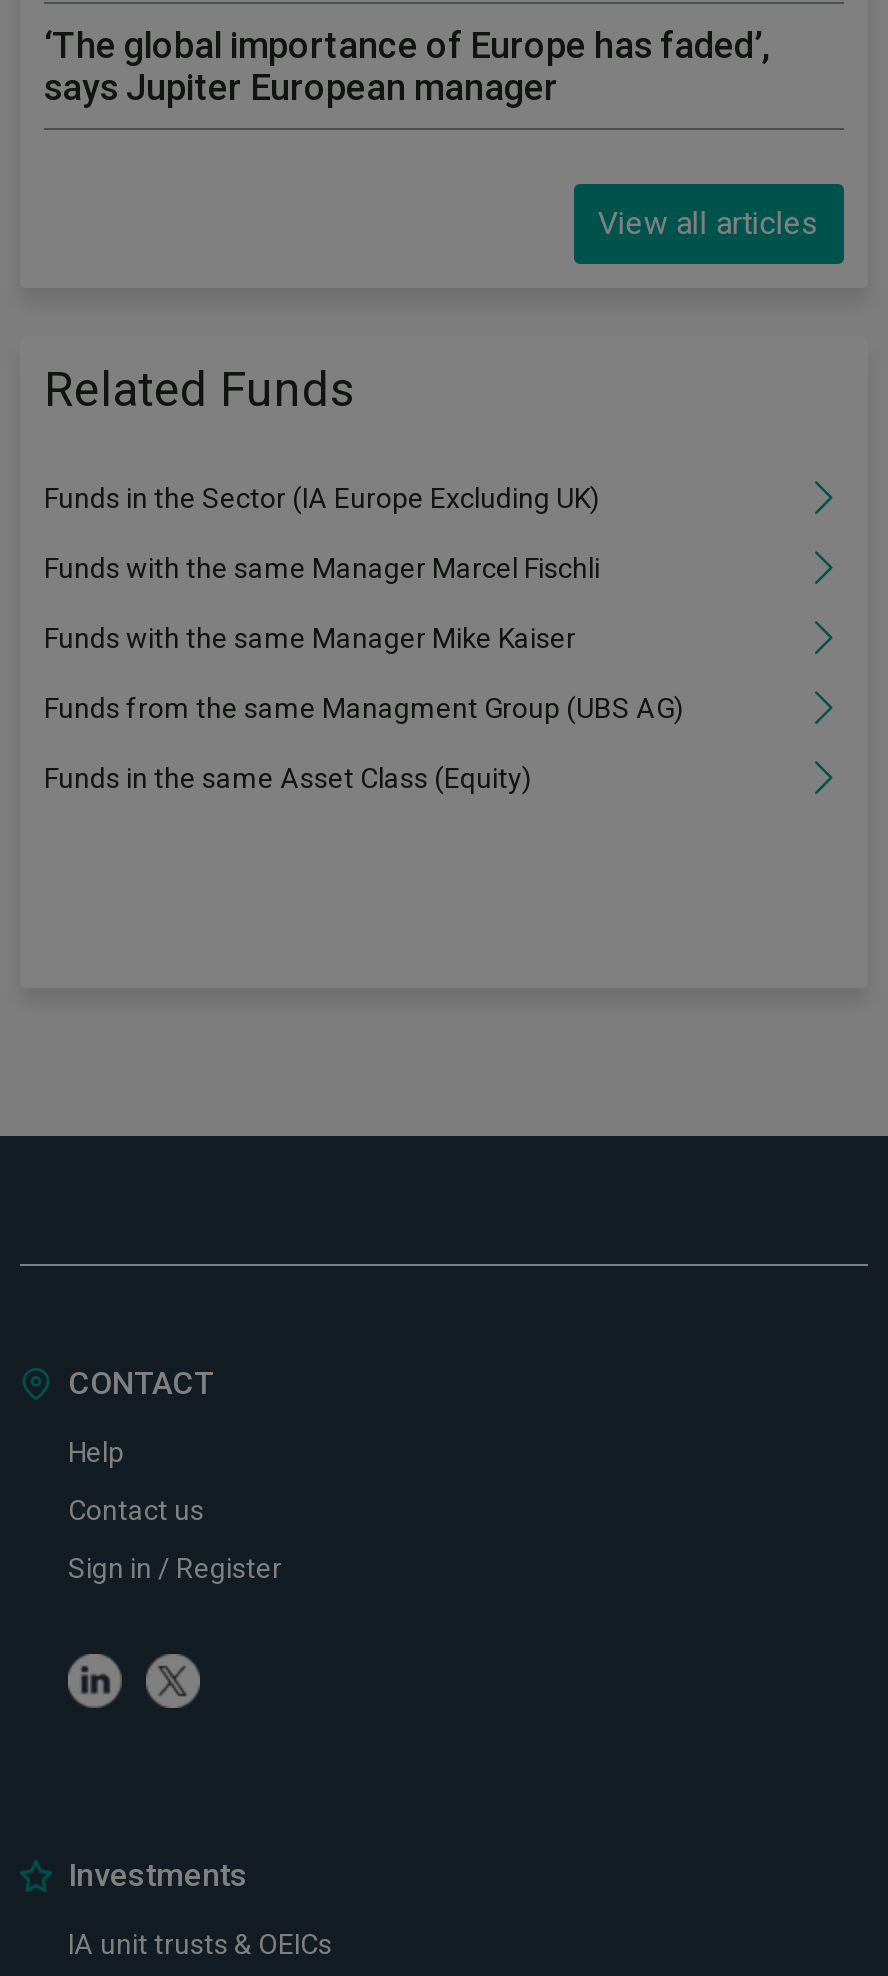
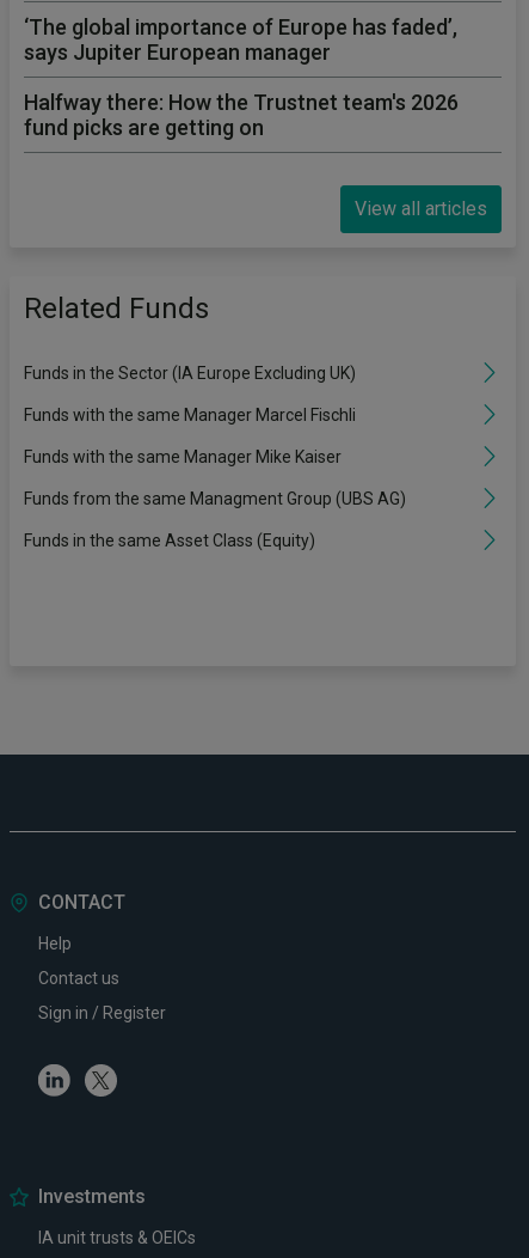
none -> [24,90,459,140] Halfway there: How the Trustnet team's 2026 | fund picks are getting on

